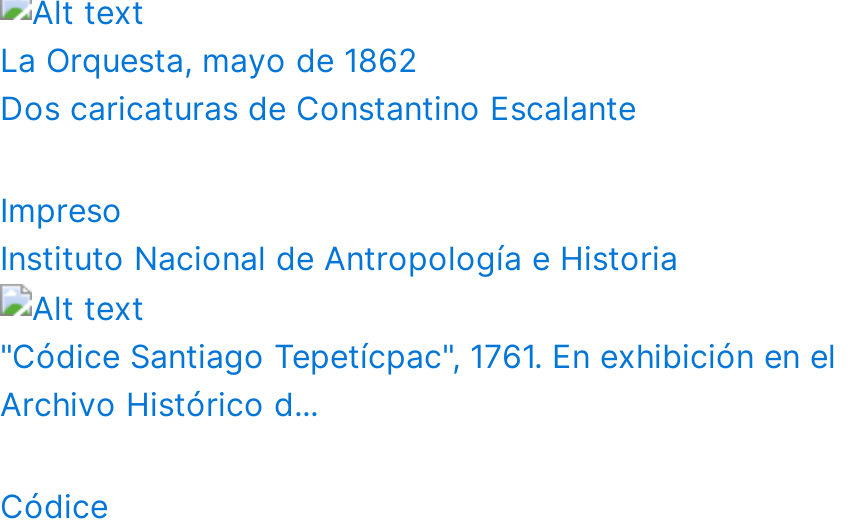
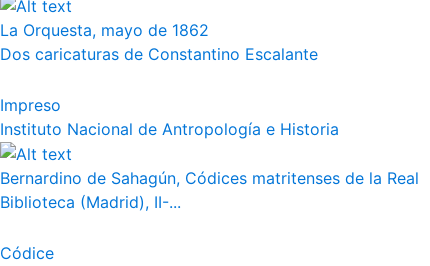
[0,337,836,425] "Códice Santiago Tepetícpac", 1761. En exhibición en el | Archivo Histórico d... -> [0,168,419,212] Bernardino de Sahagún, Códices matritenses de la Real | Biblioteca (Madrid), II-...

